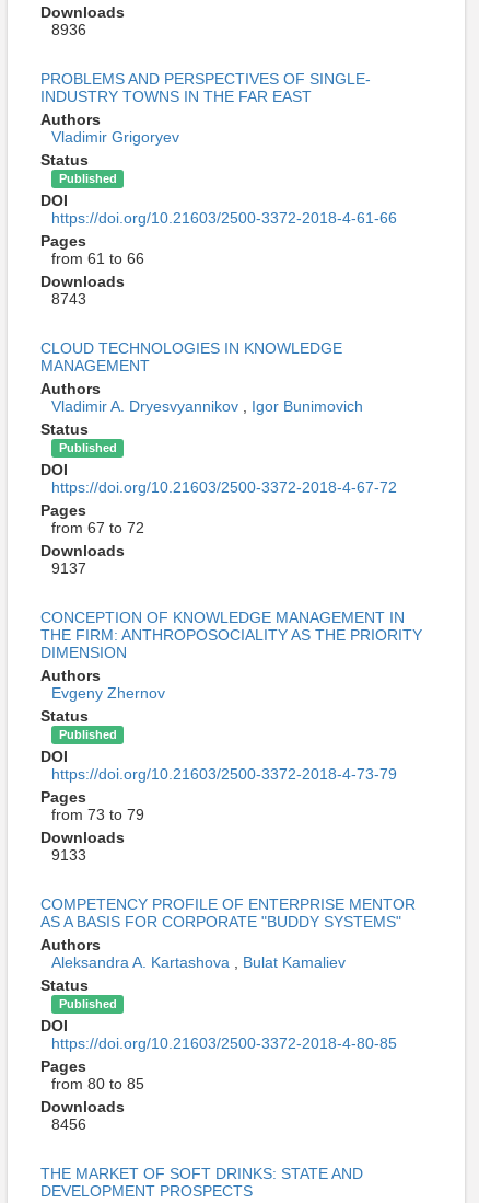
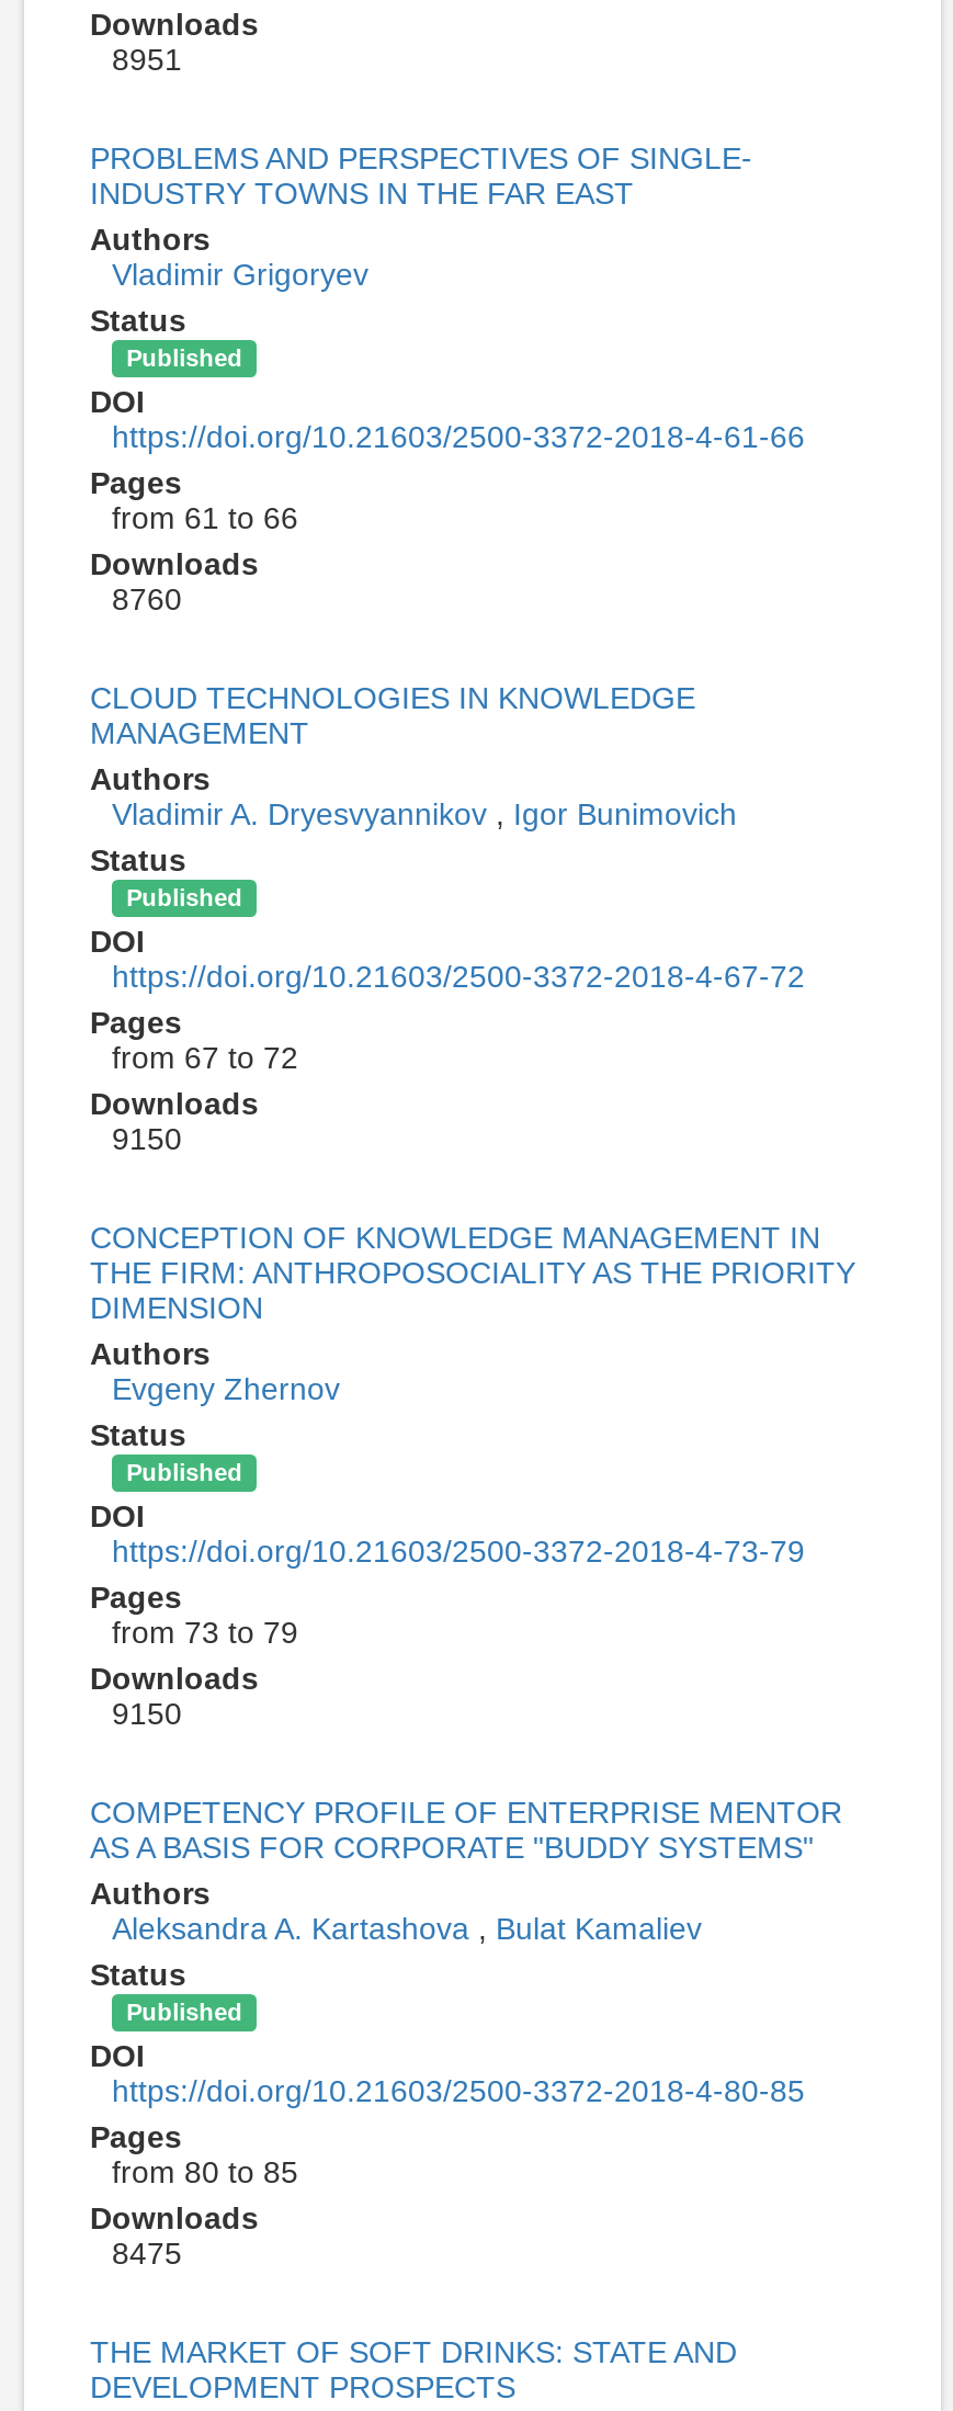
[51,21,86,38] 8936 -> [112,42,182,77] 8951
[51,290,86,308] 8743 -> [112,581,182,616] 8760
[51,559,86,577] 9137 -> [112,1121,182,1156] 9150
[51,846,86,864] 9133 -> [112,1696,182,1731] 9150
[51,1115,86,1133] 8456 -> [112,2235,182,2271] 8475

